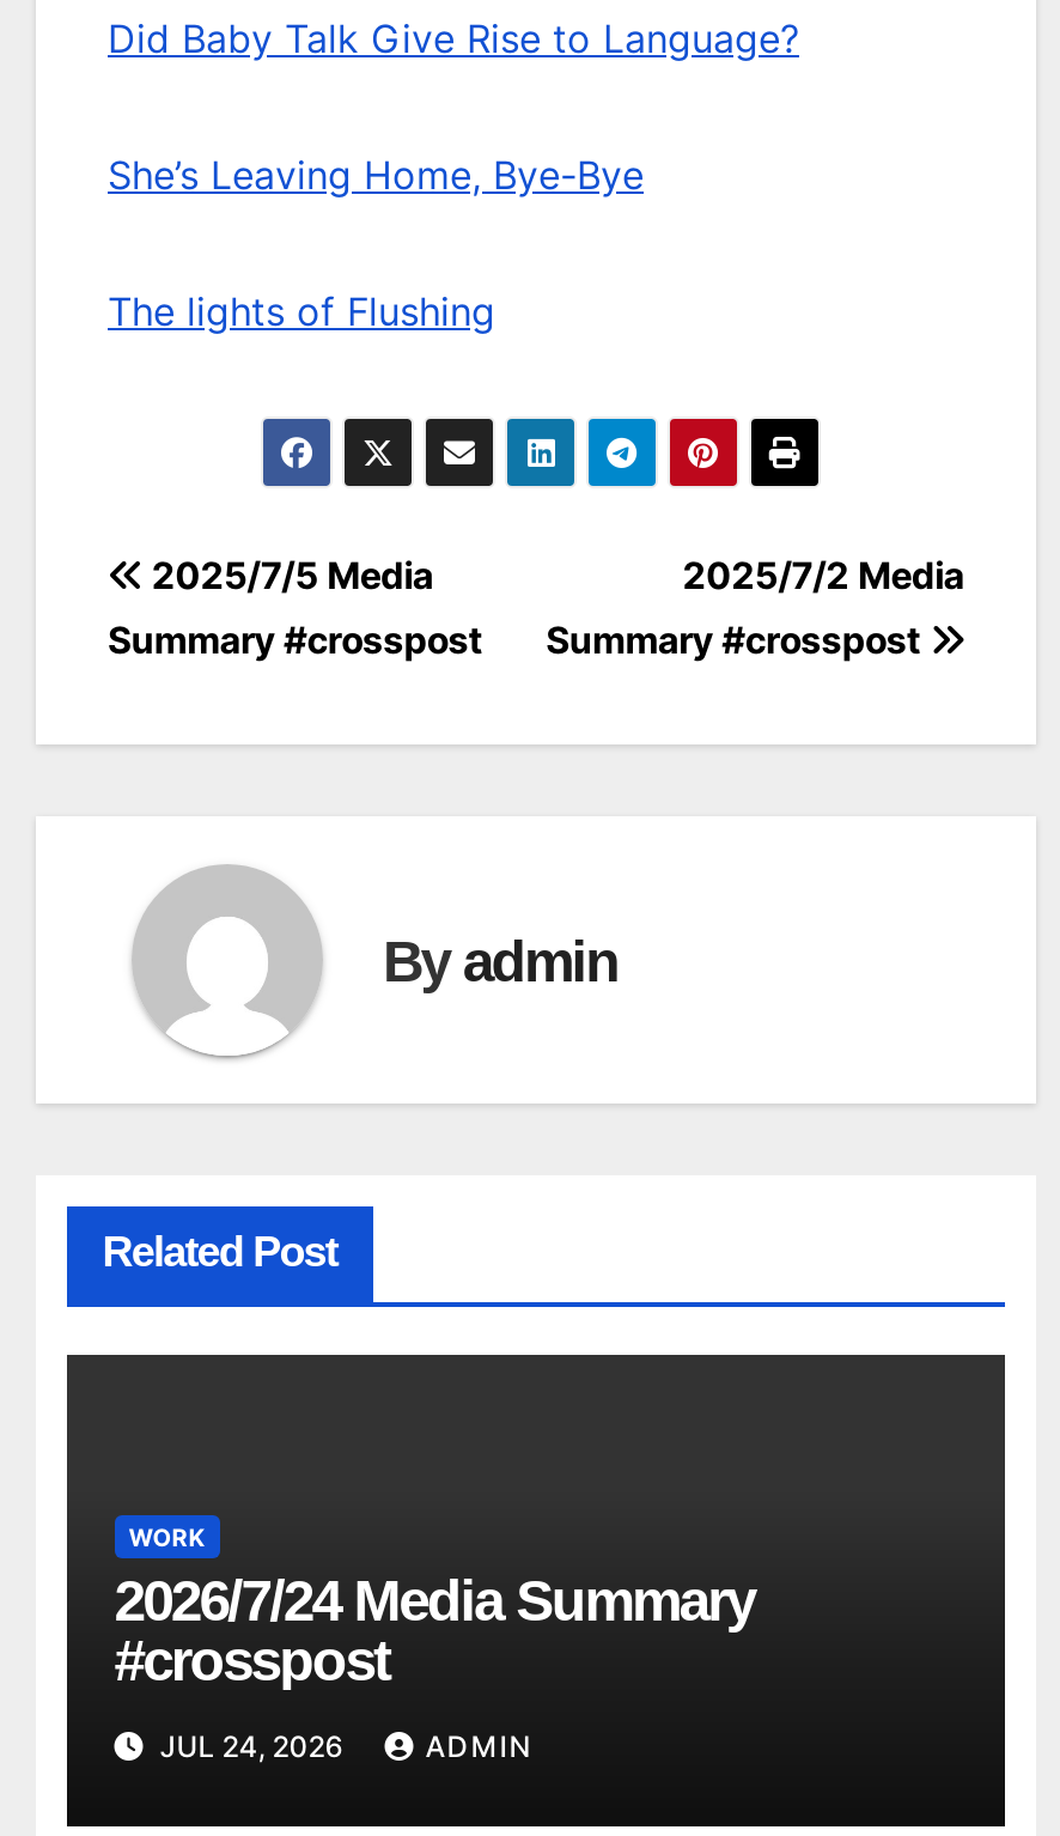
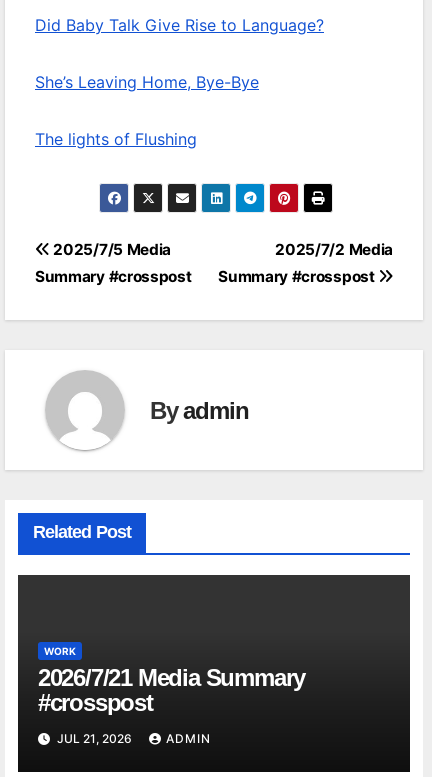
[114,1569,754,1634] 2026/7/24 Media Summary -> [38,664,305,691] 2026/7/21 Media Summary
[153,1728,351,1764] JUL 24, 2026 -> [54,731,135,746] JUL 21, 2026

